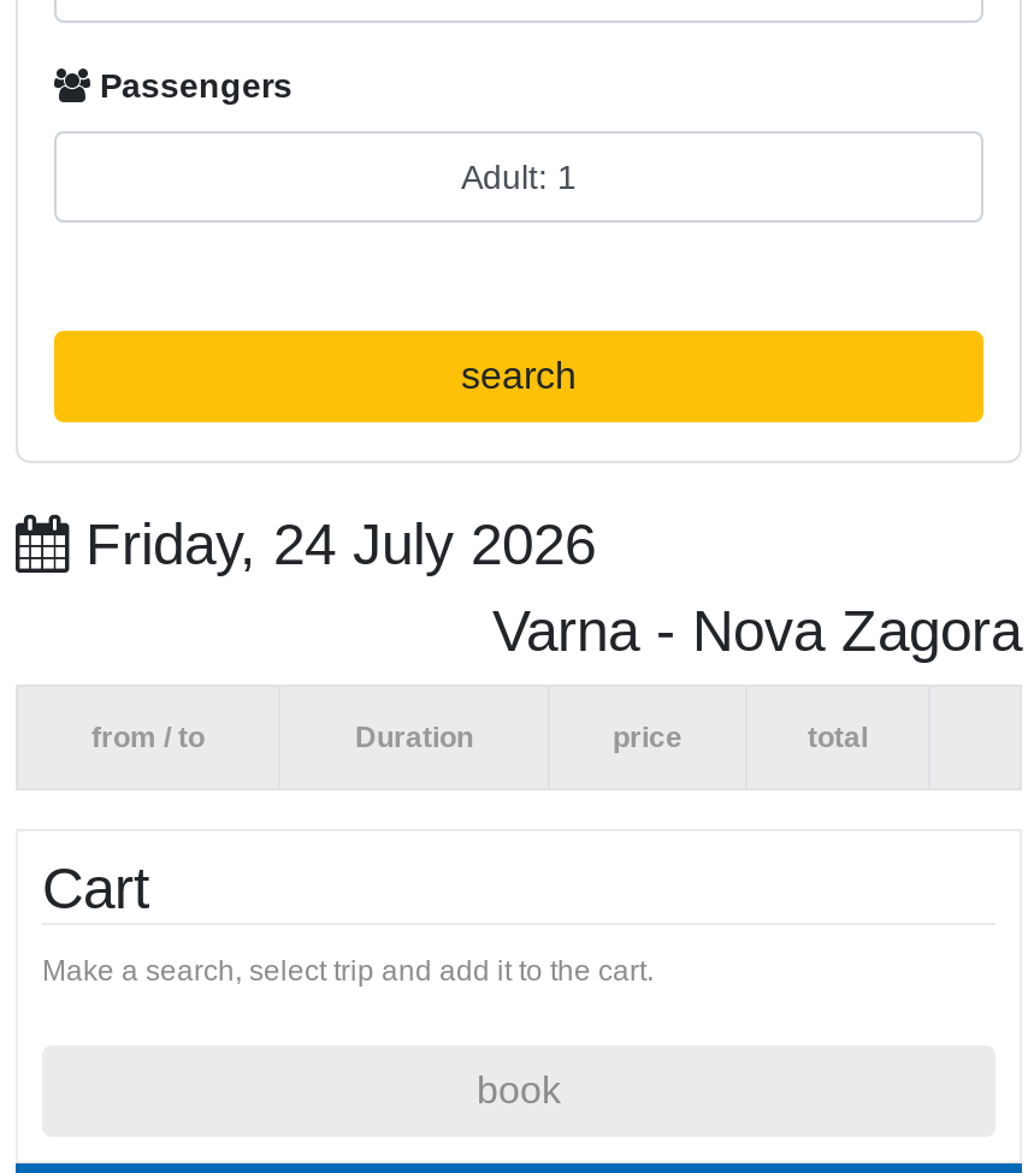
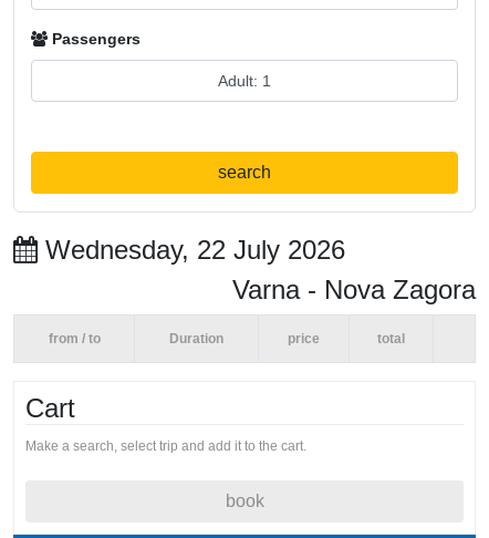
[69,511,596,576] Friday, 24 July 2026 -> [38,235,345,265] Wednesday, 22 July 2026

